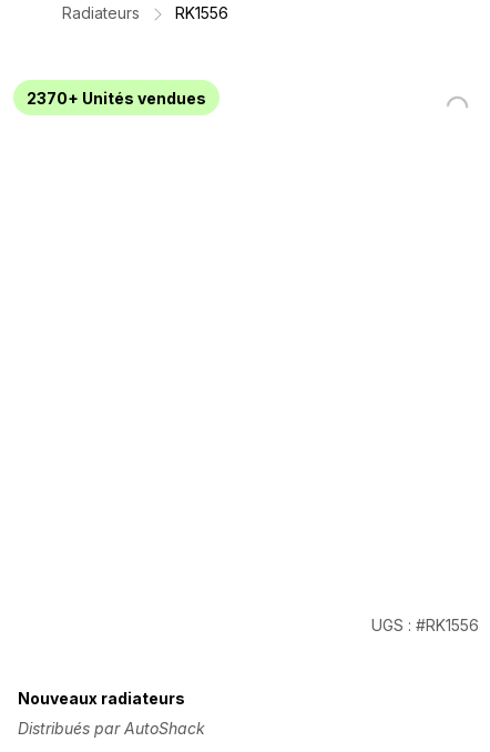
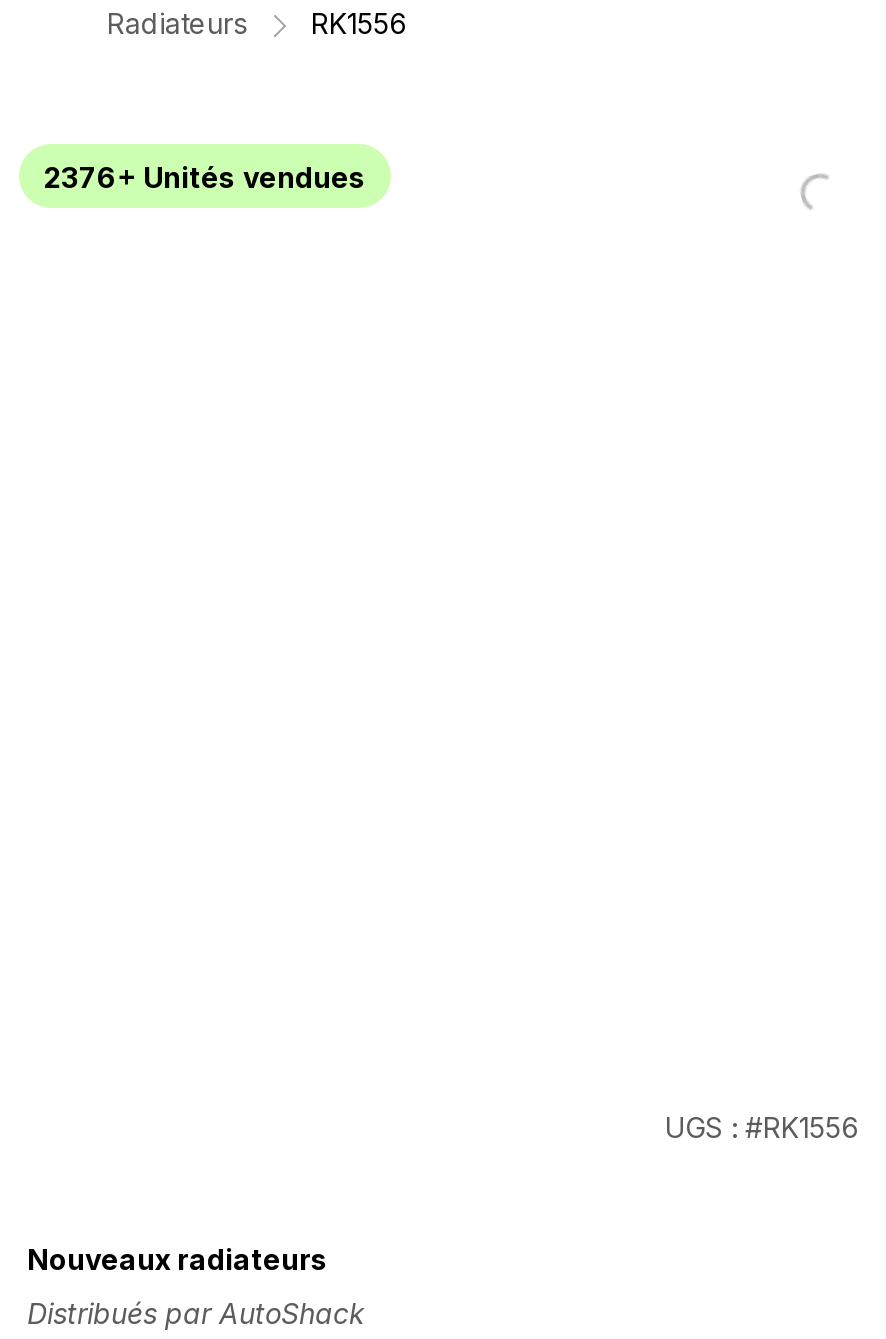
[27,89,206,108] 2370+ Unités vendues -> [43,160,367,194] 2376+ Unités vendues

